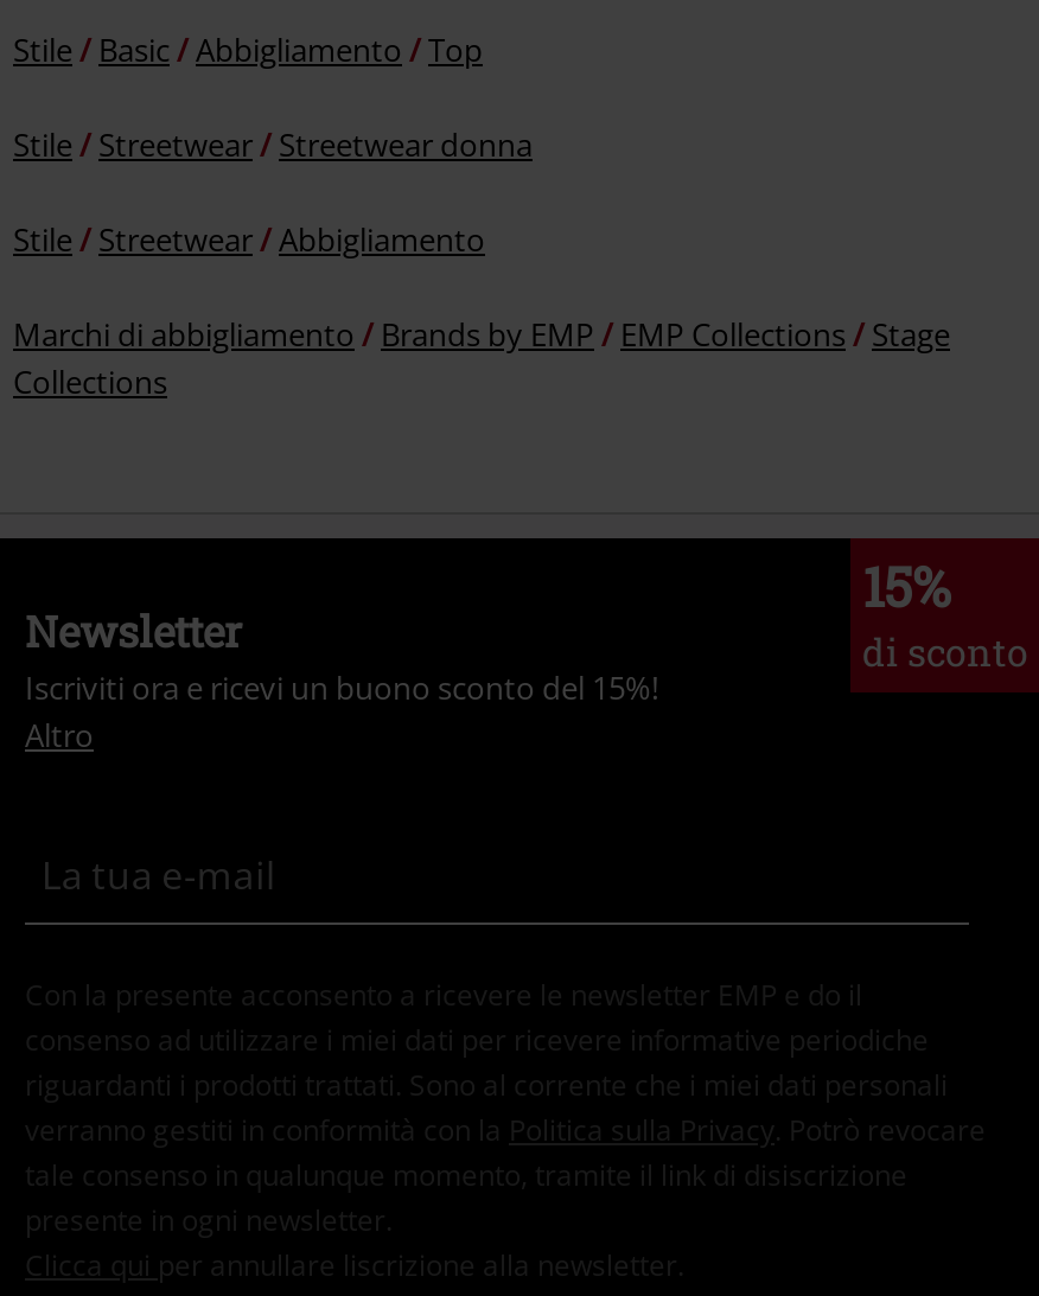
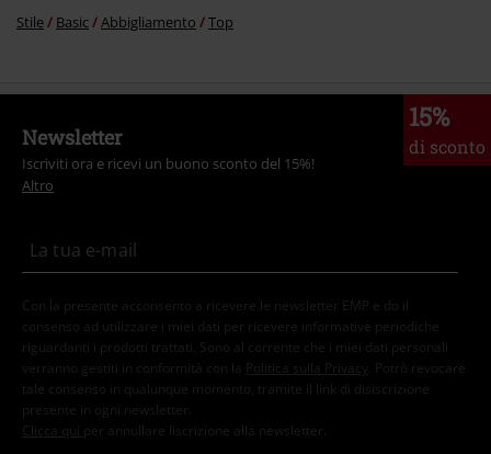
[13,122,950,402] Stile | Streetwear | Streetwear donna | Stile | Streetwear | Abbigliamento | Marchi di abbigliamento | Brands by EMP | EMP Collections | Stage | Collections -> none

